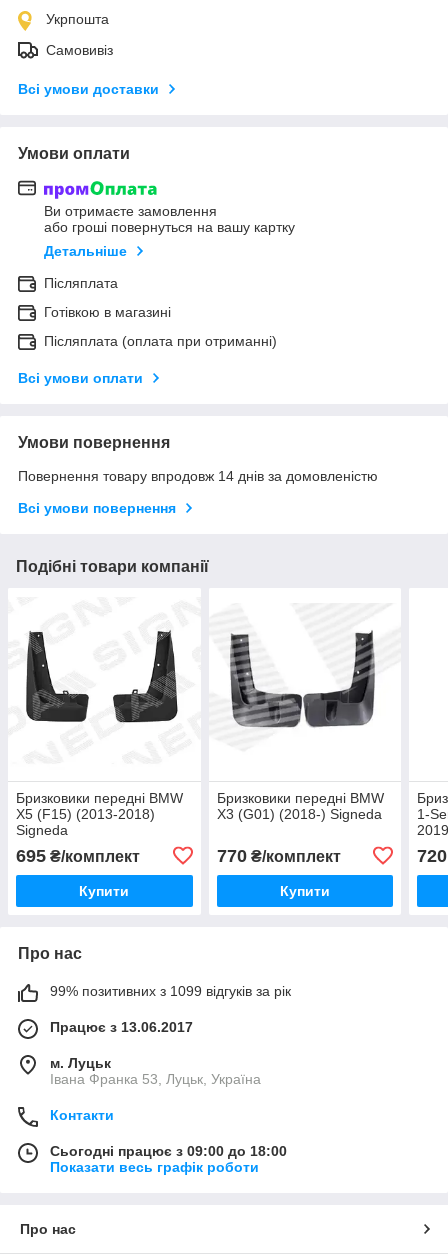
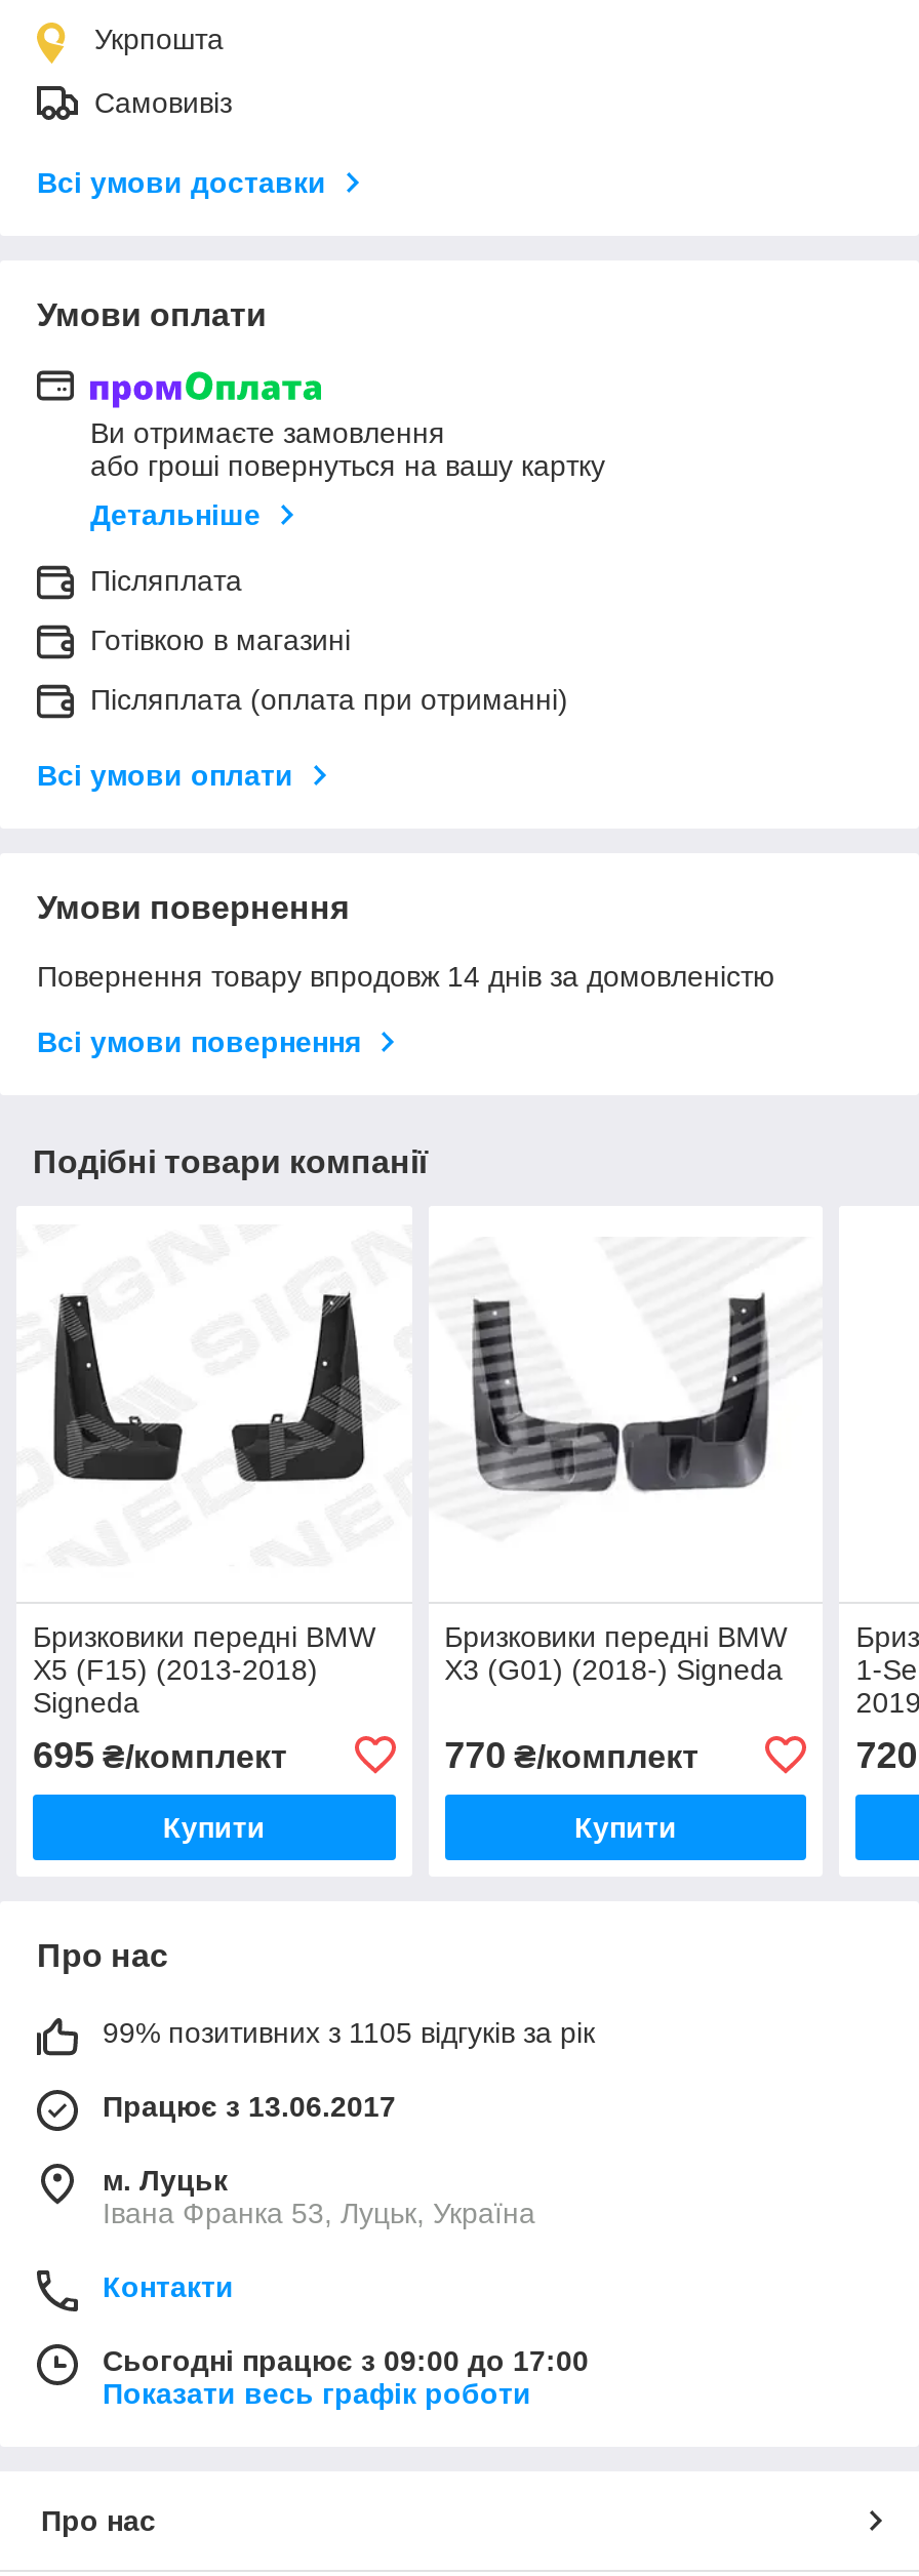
[50,983,291,999] 99% позитивних з 1099 відгуків за рік -> [103,2016,595,2048] 99% позитивних з 1105 відгуків за рік
[50,1143,287,1159] Сьогодні працює з 09:00 до 18:00 -> [103,2344,589,2377] Сьогодні працює з 09:00 до 17:00

